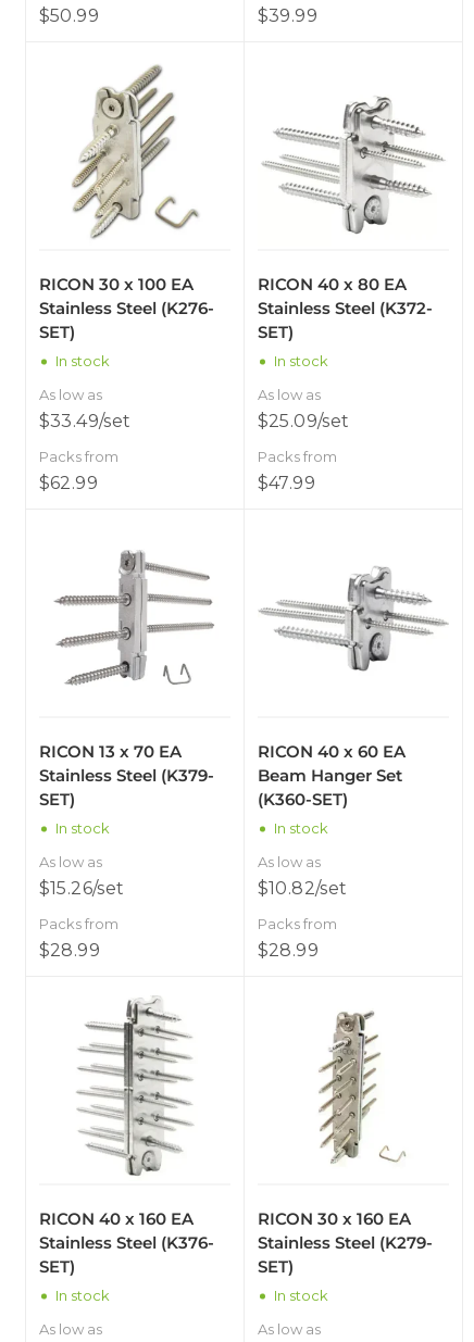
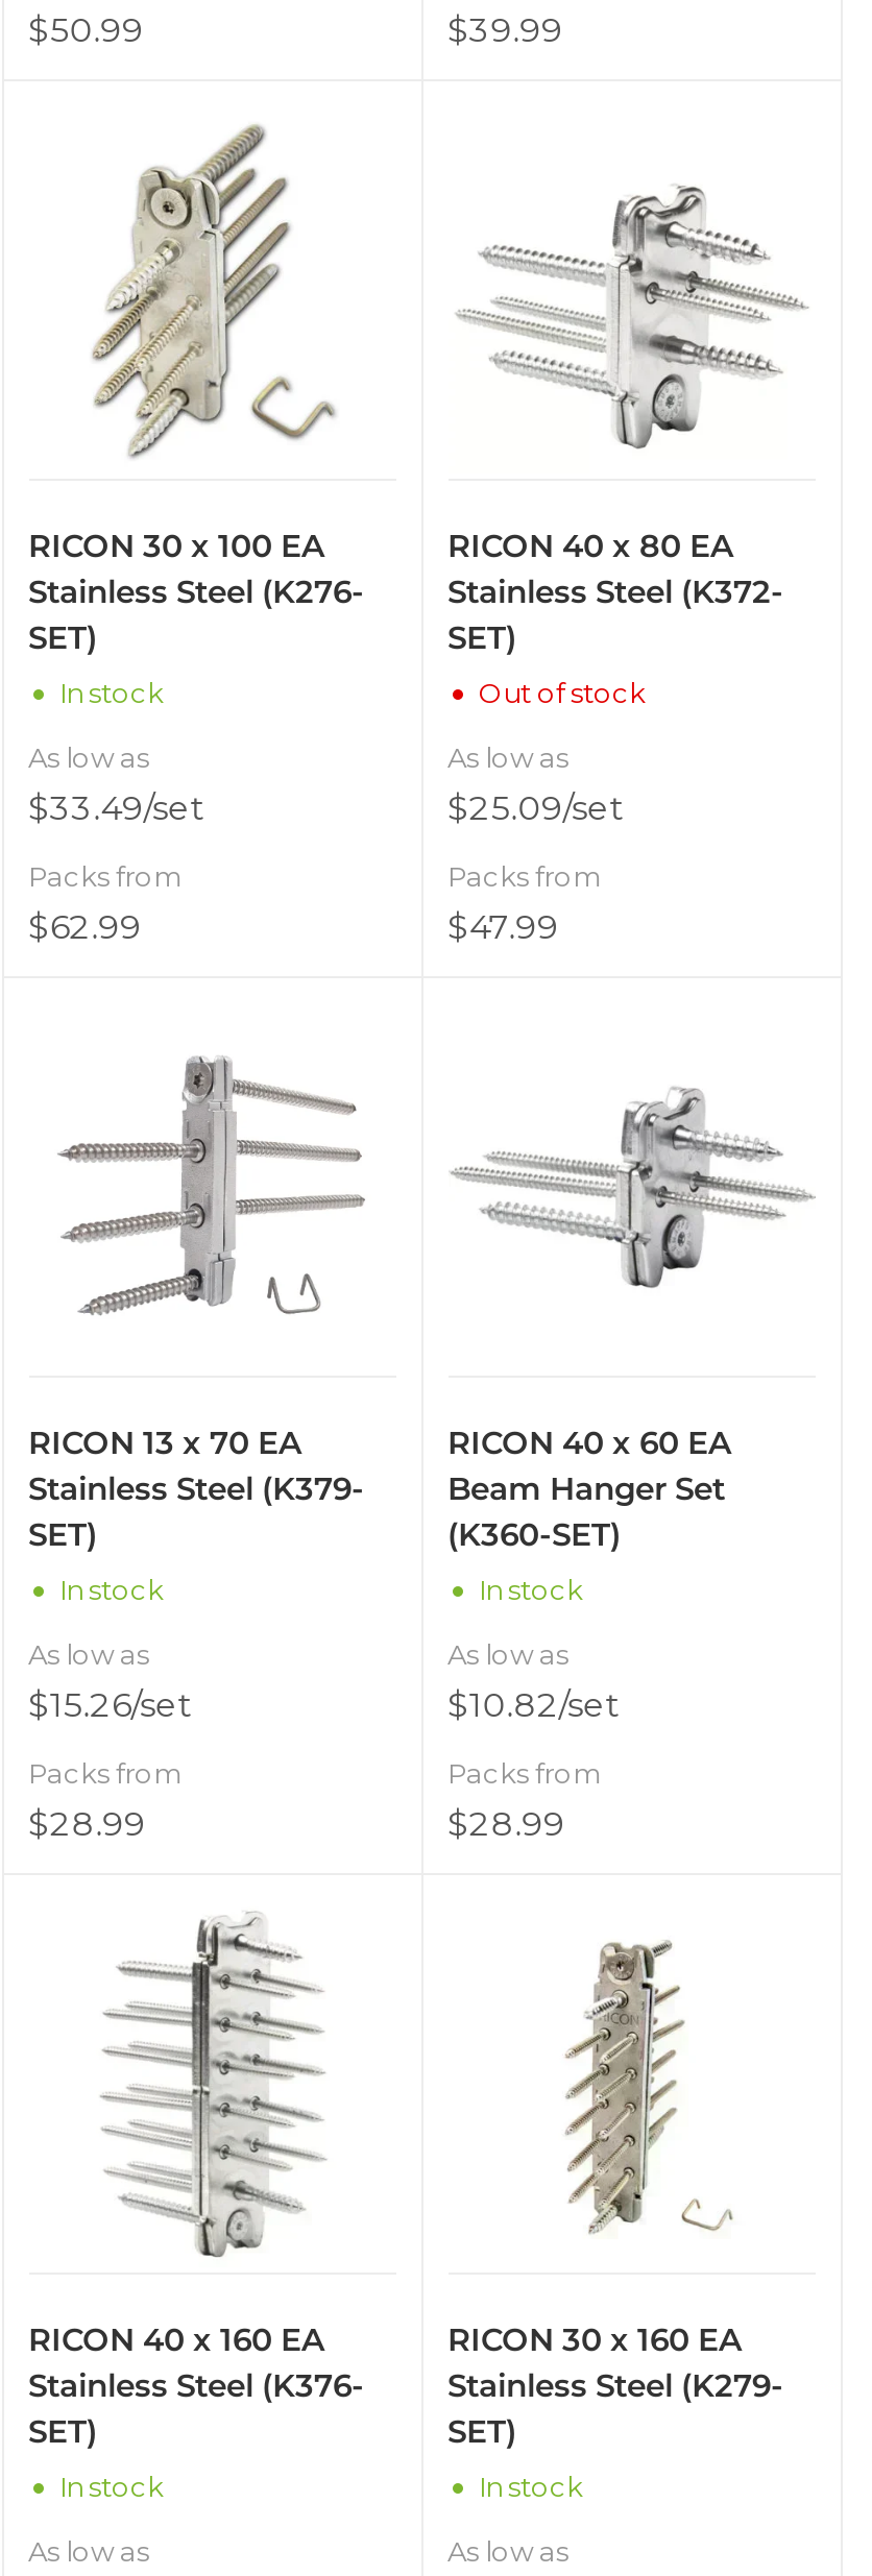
[273,352,328,369] In stock -> [479,676,646,709] Out of stock

